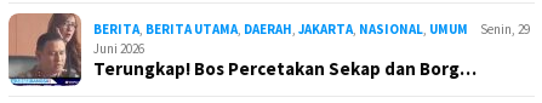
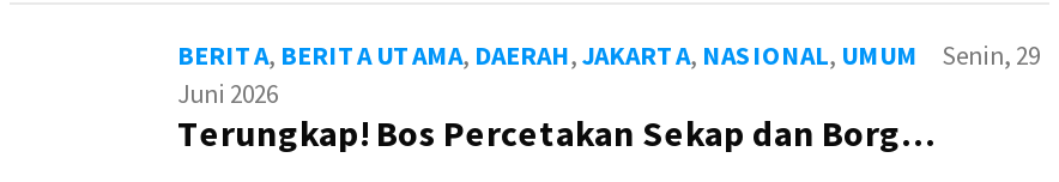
[7,12,82,87] [image] -> none

